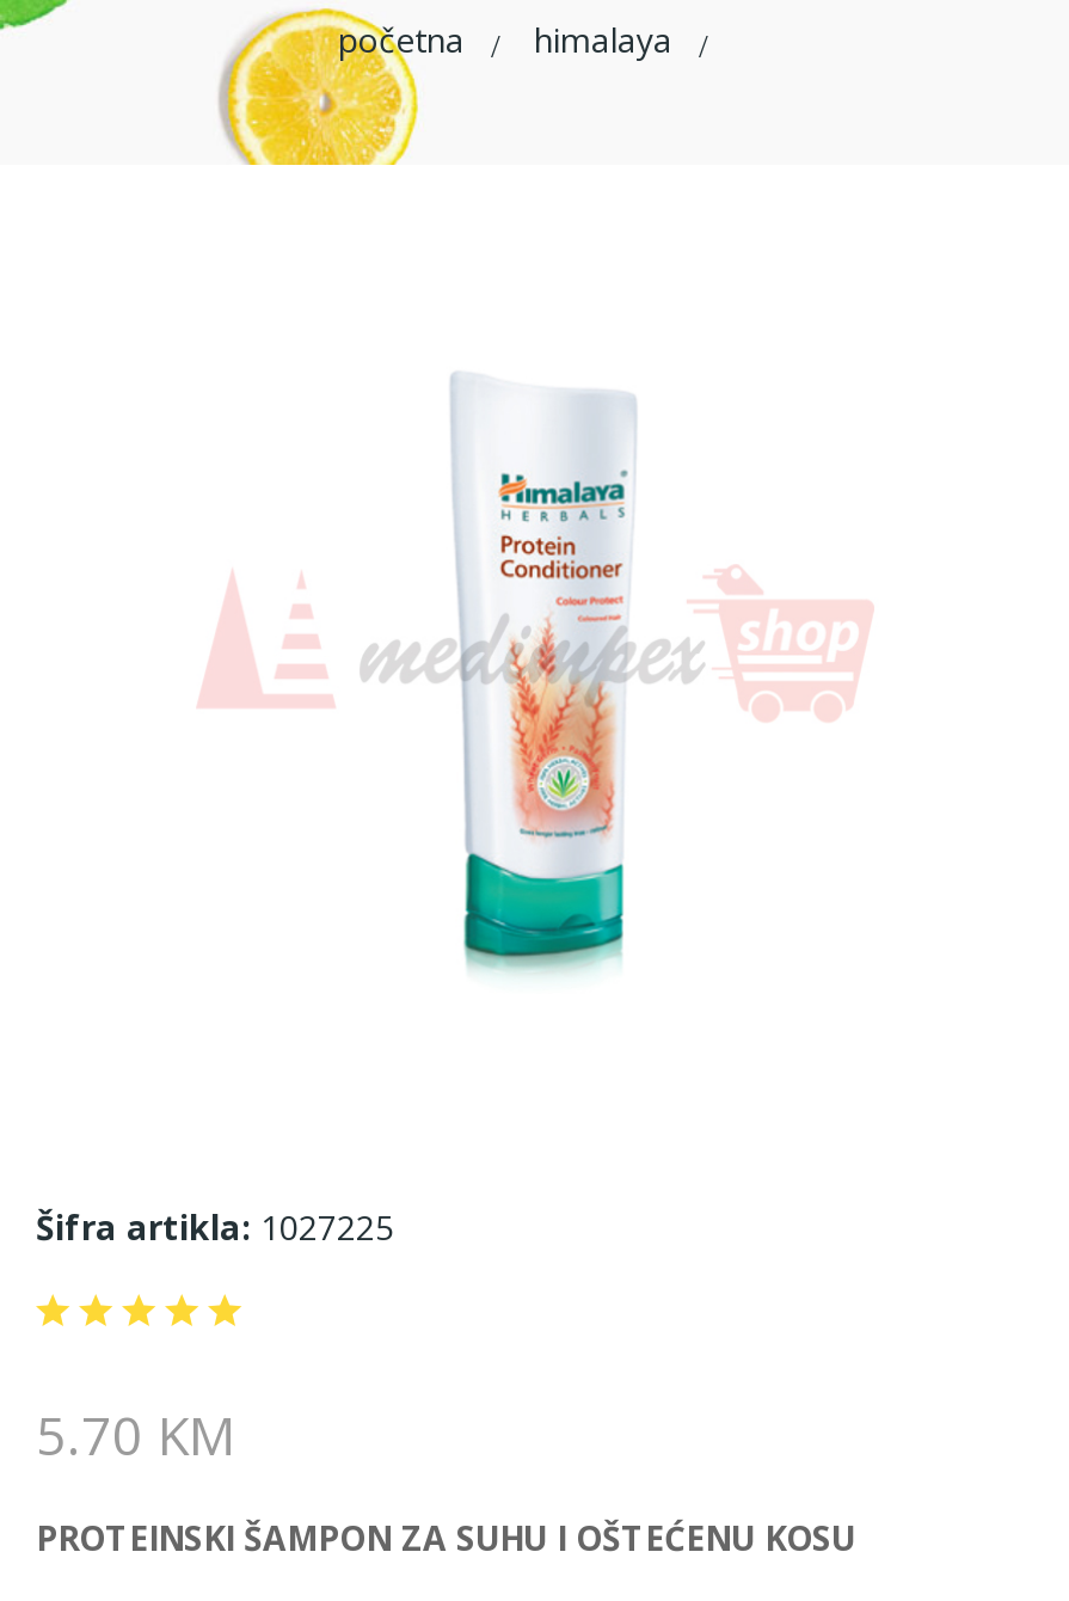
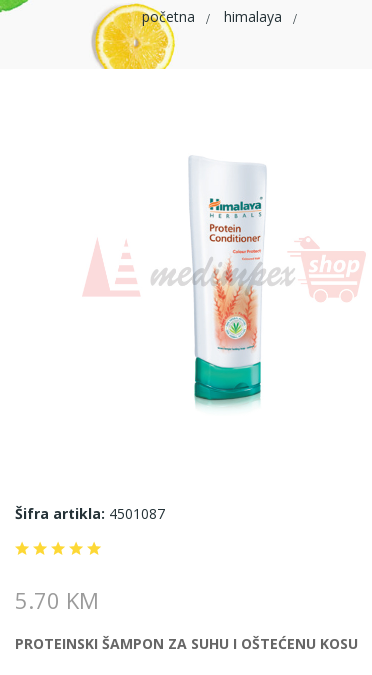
[36,1203,394,1249] Šifra artikla: 1027225 -> [15,504,165,523] Šifra artikla: 4501087

